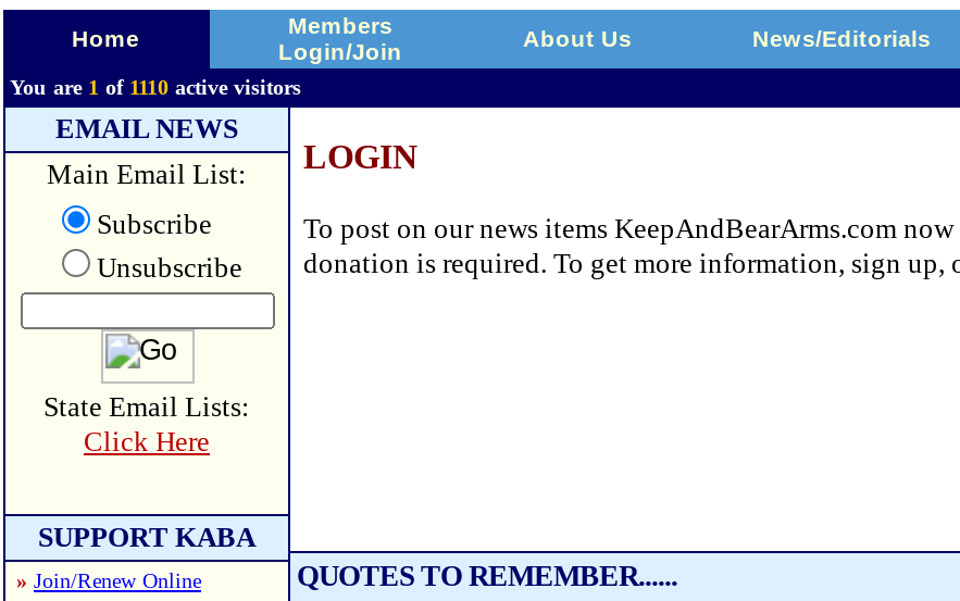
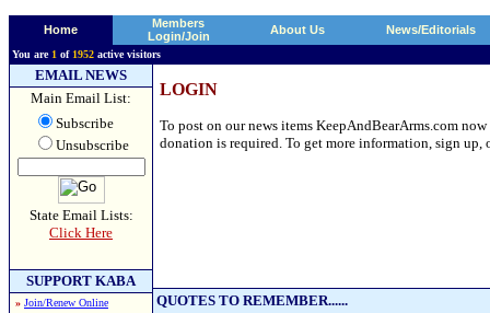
[10,75,301,99] You are 1 of 1110 active visitors -> [12,48,161,60] You are 1 of 1952 active visitors

